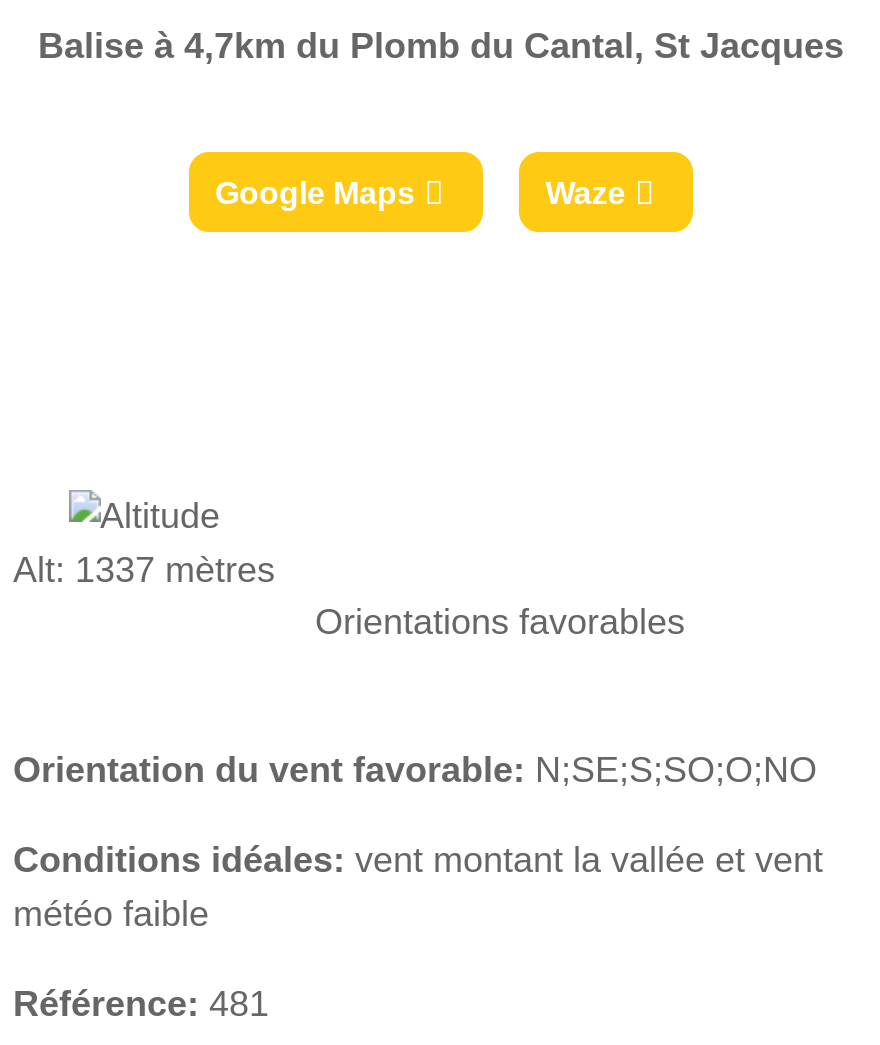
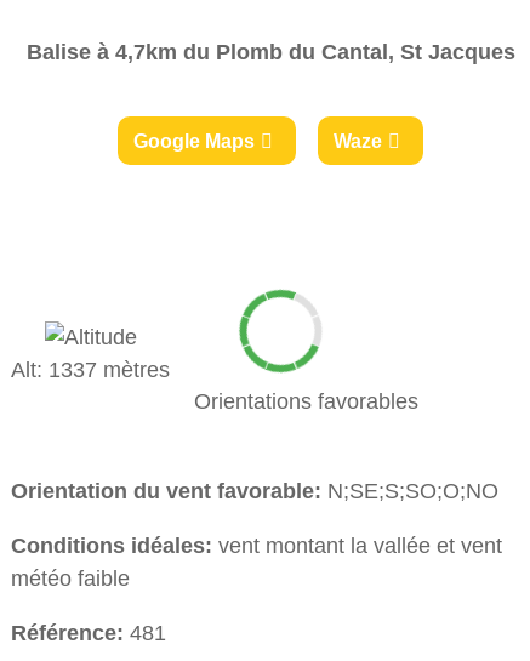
none -> [238,289,320,374] [image]

